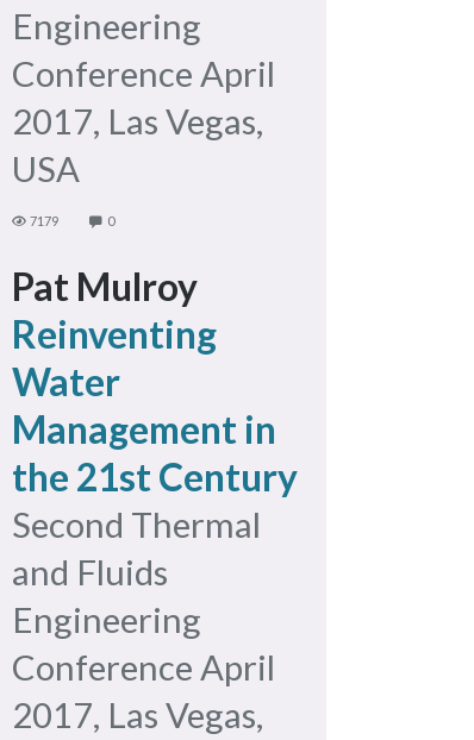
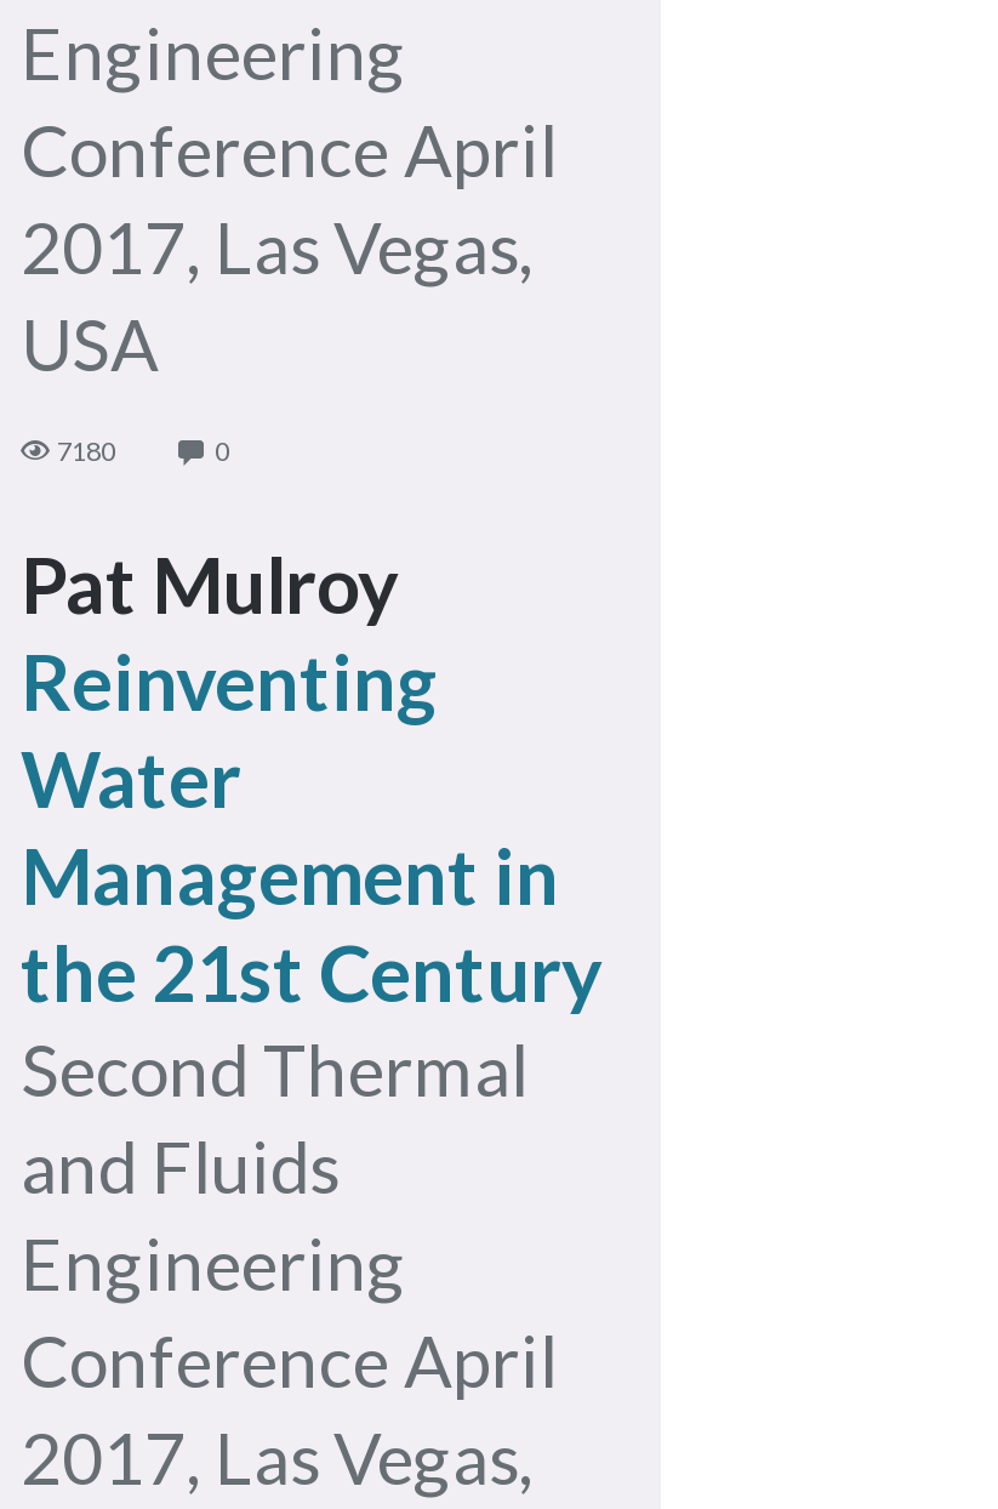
[30,213,58,228] 7179 -> [57,434,115,466] 7180

